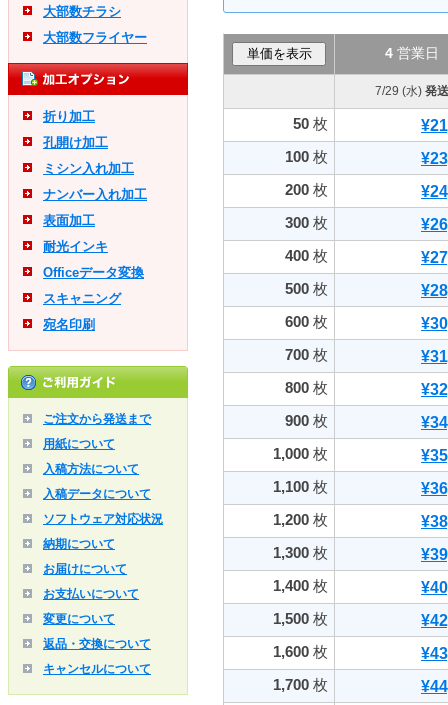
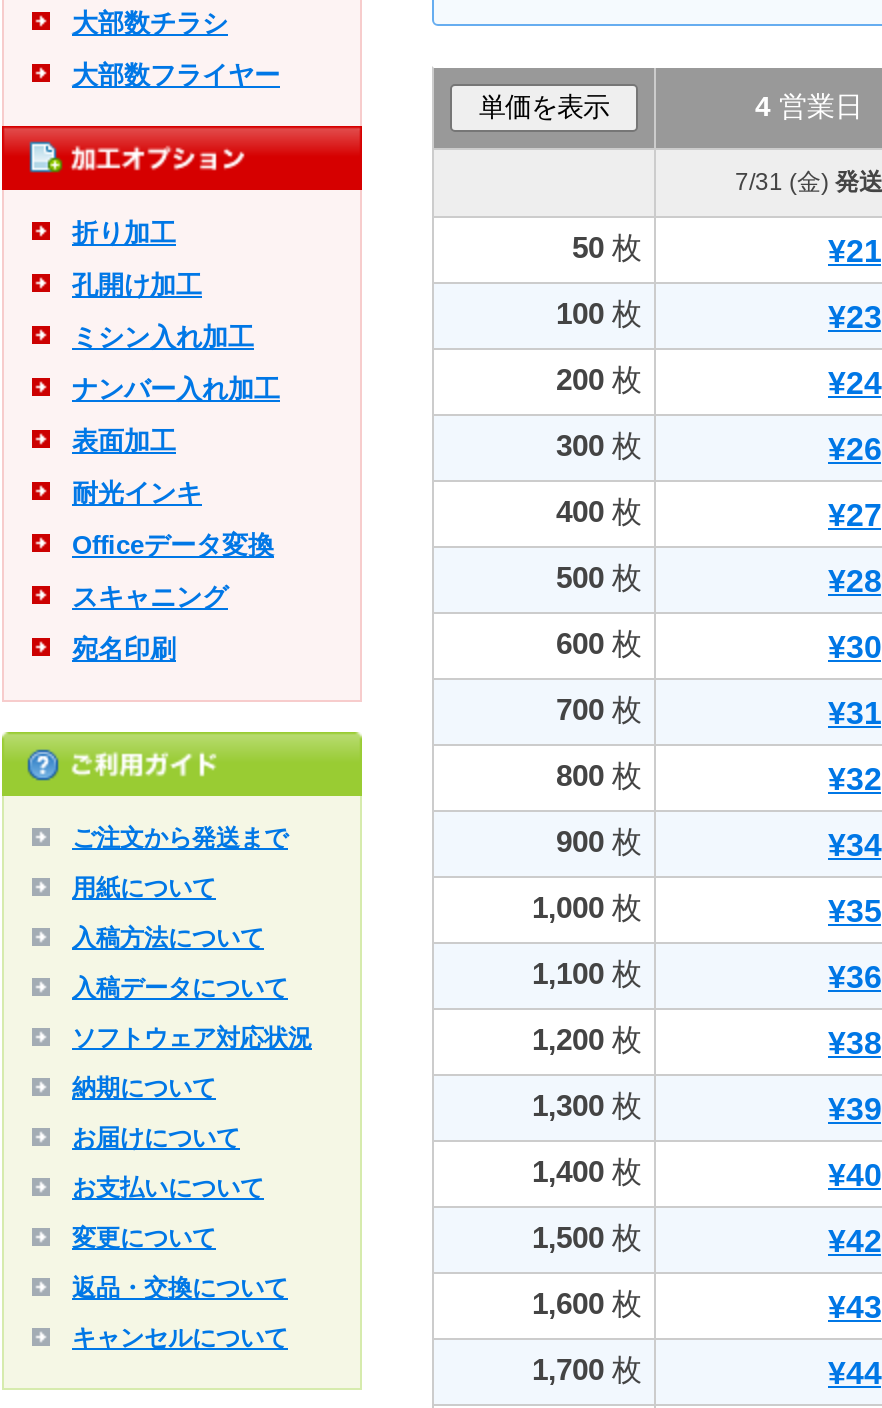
[374,84,448,98] 7/29 (水)発送 -> [735,168,882,196] 7/31 (金)発送

